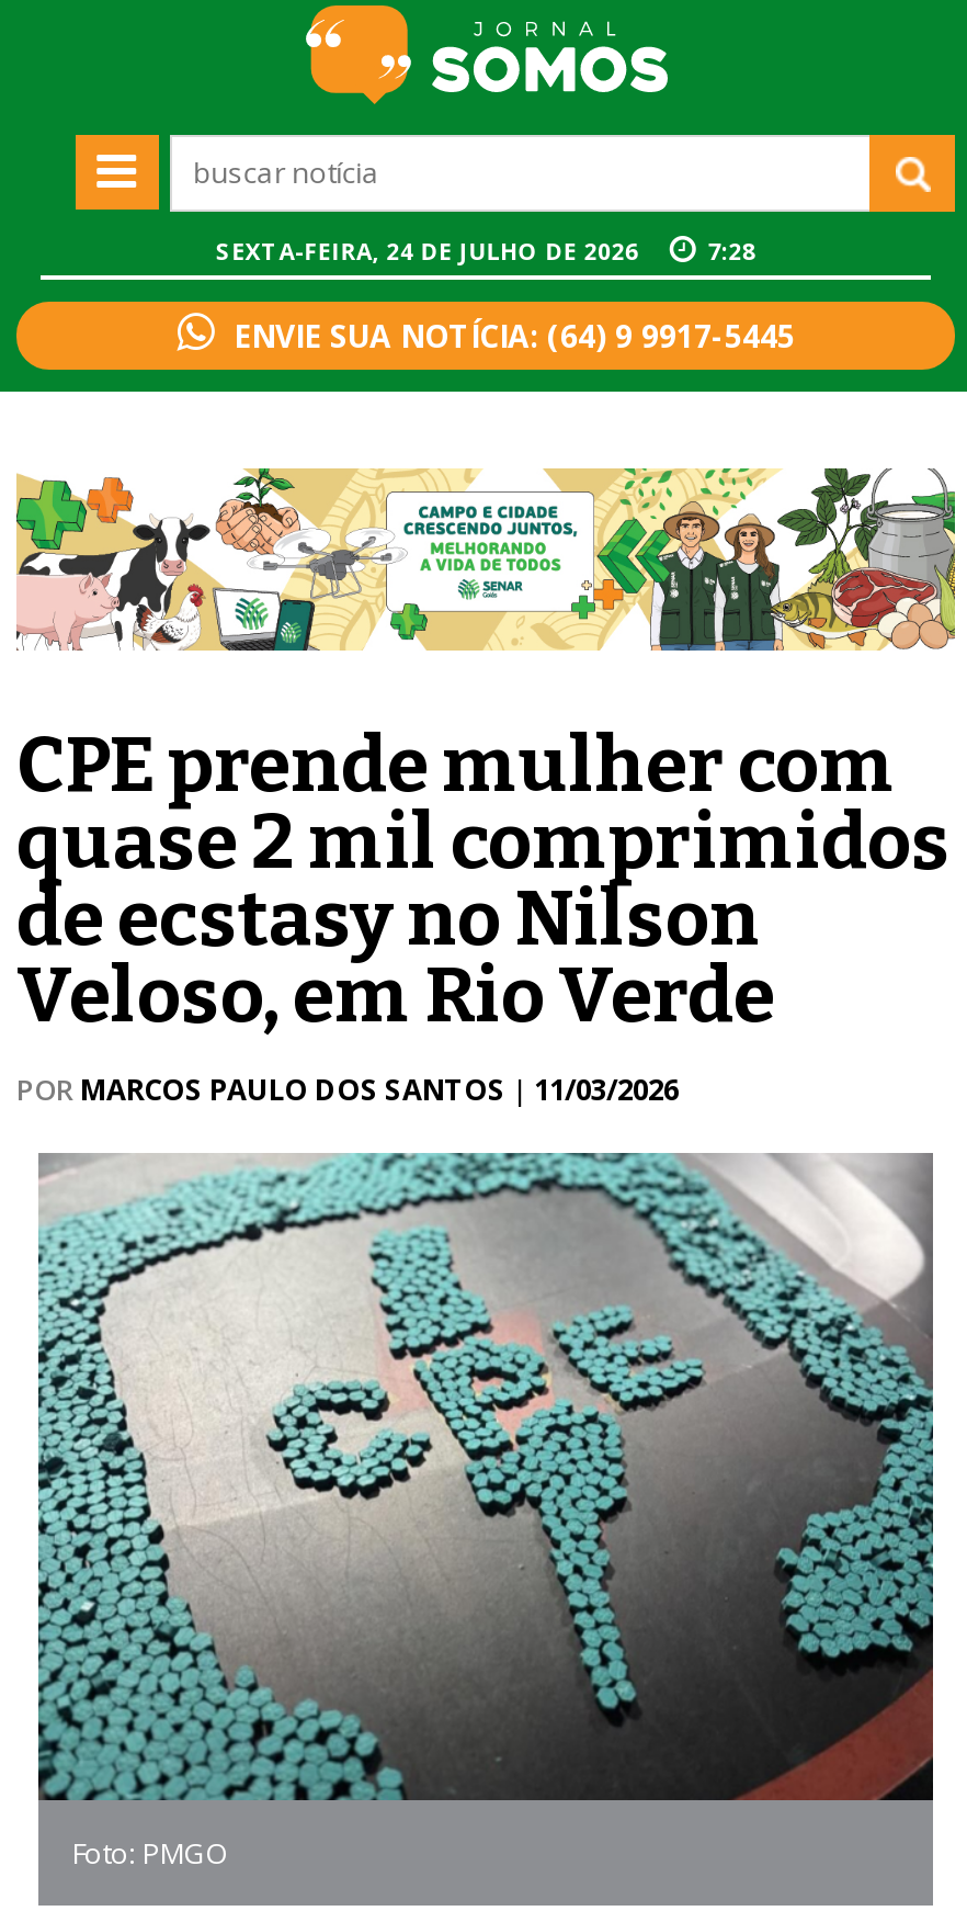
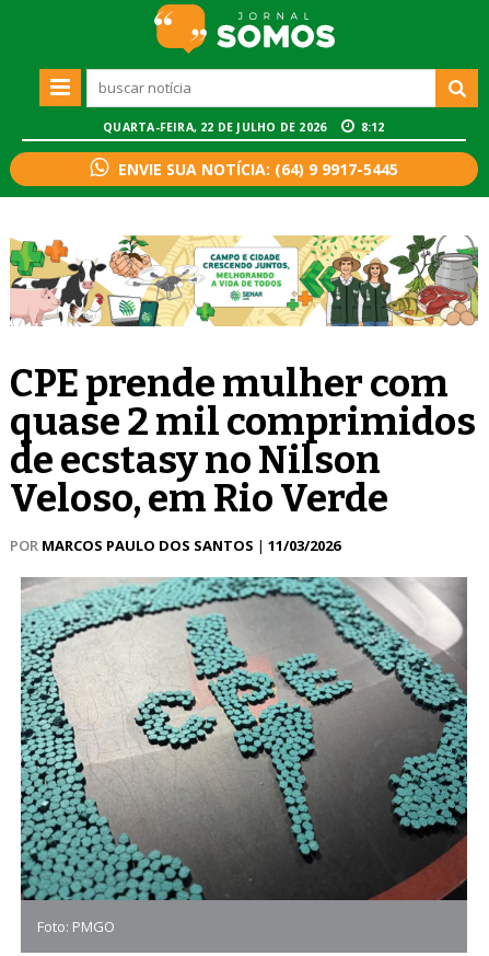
[216,237,645,268] SEXTA-FEIRA, 24 DE JULHO DE 2026 -> [103,120,330,135] QUARTA-FEIRA, 22 DE JULHO DE 2026
[708,237,756,268] 7:28 -> [361,120,385,135] 8:12

